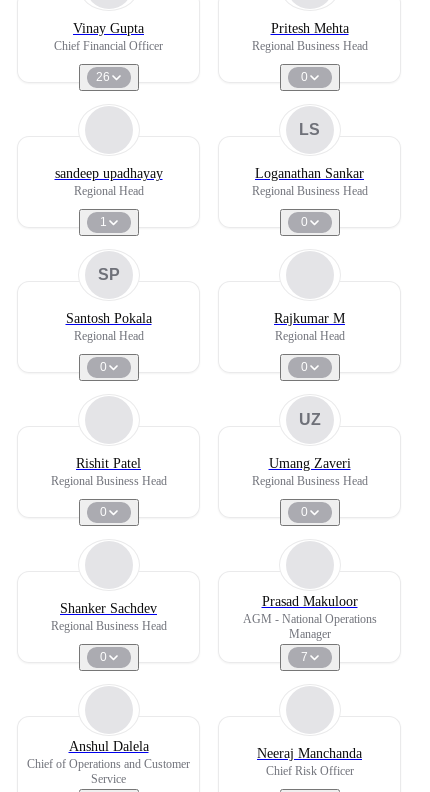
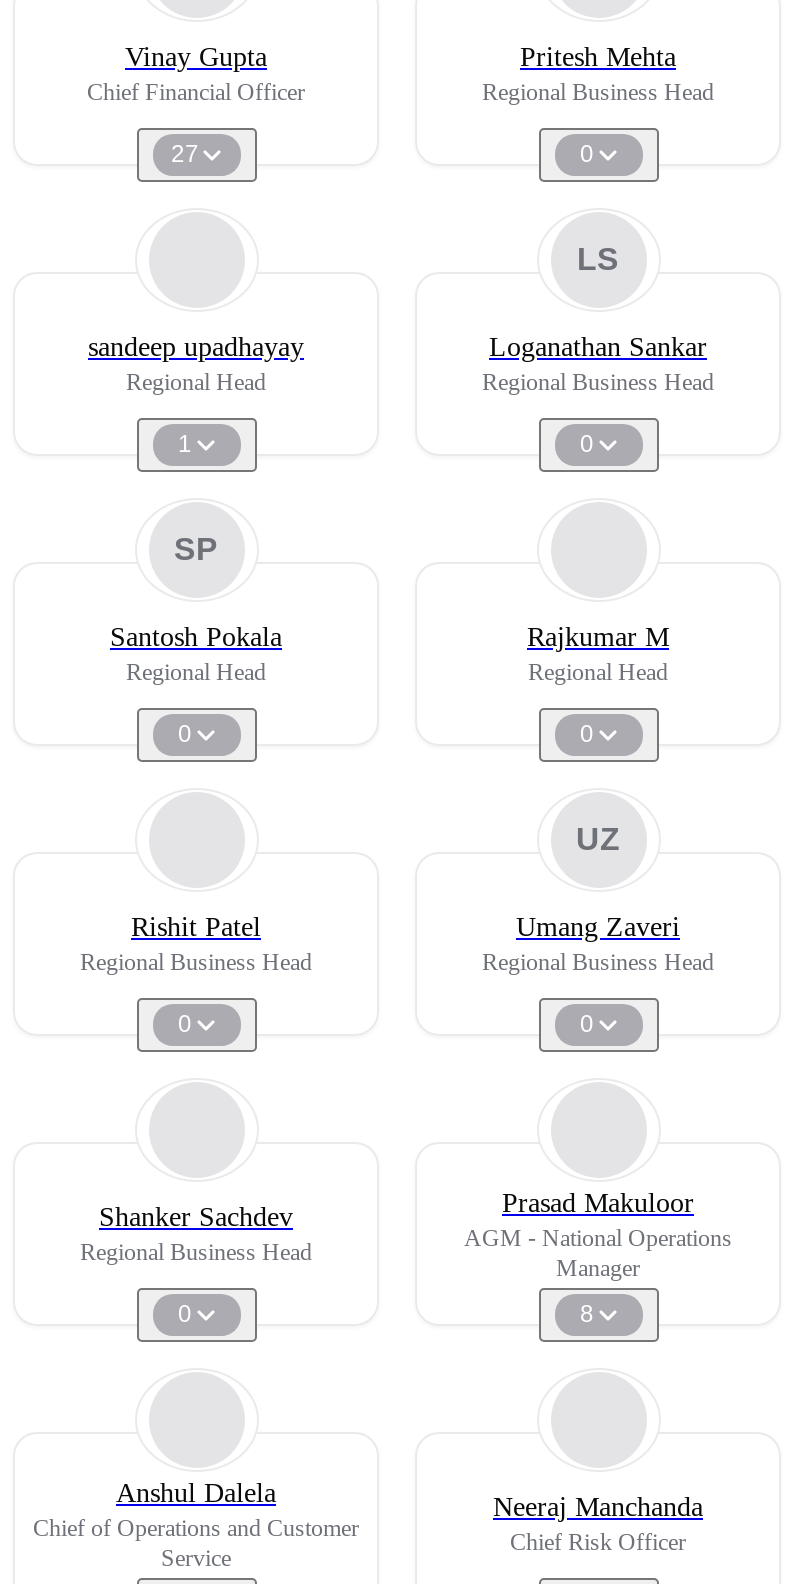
[96,70,110,84] 26 -> [171,140,199,168] 27
[300,650,307,664] 7 -> [580,1300,594,1328] 8

